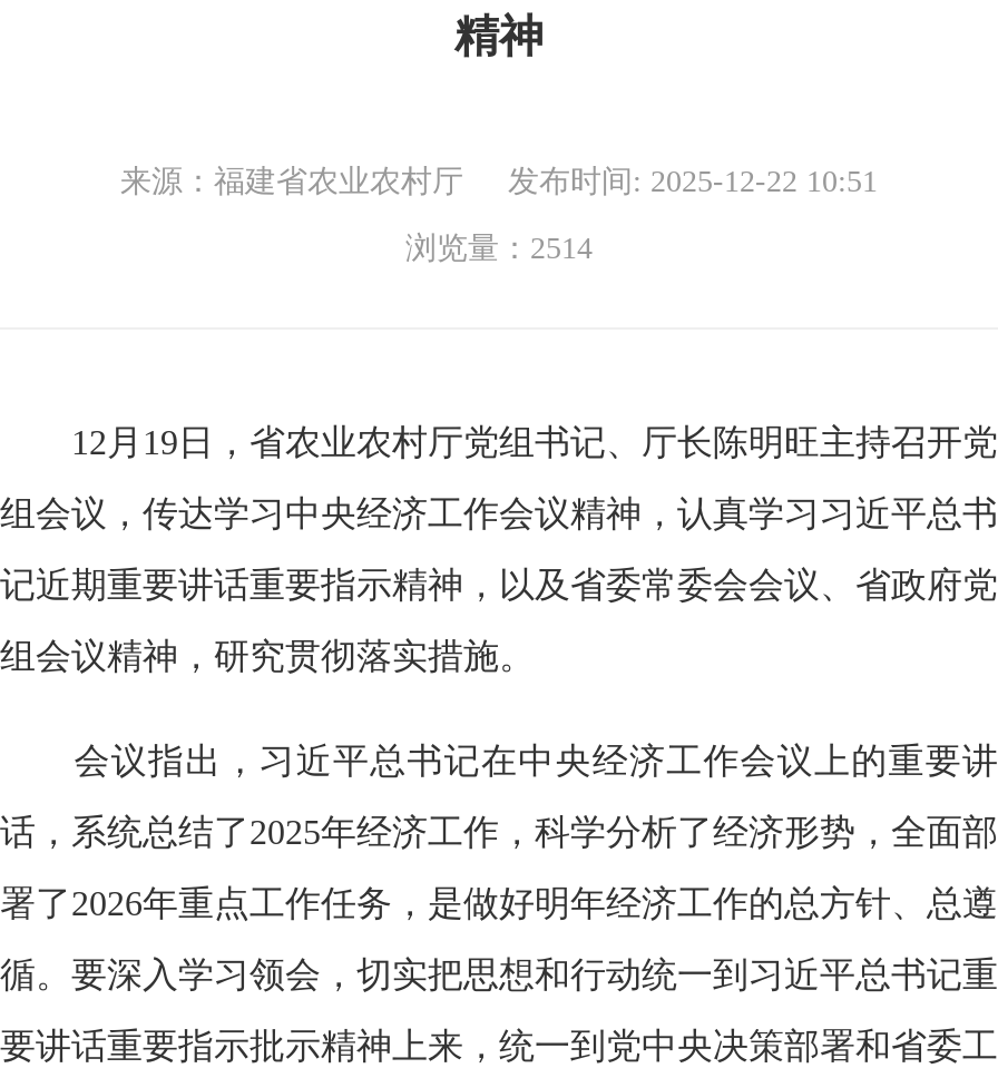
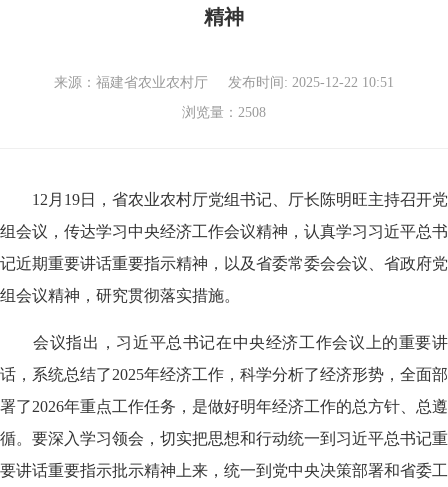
[405,232,593,265] 浏览量：2514 -> [182,105,266,120] 浏览量：2508

